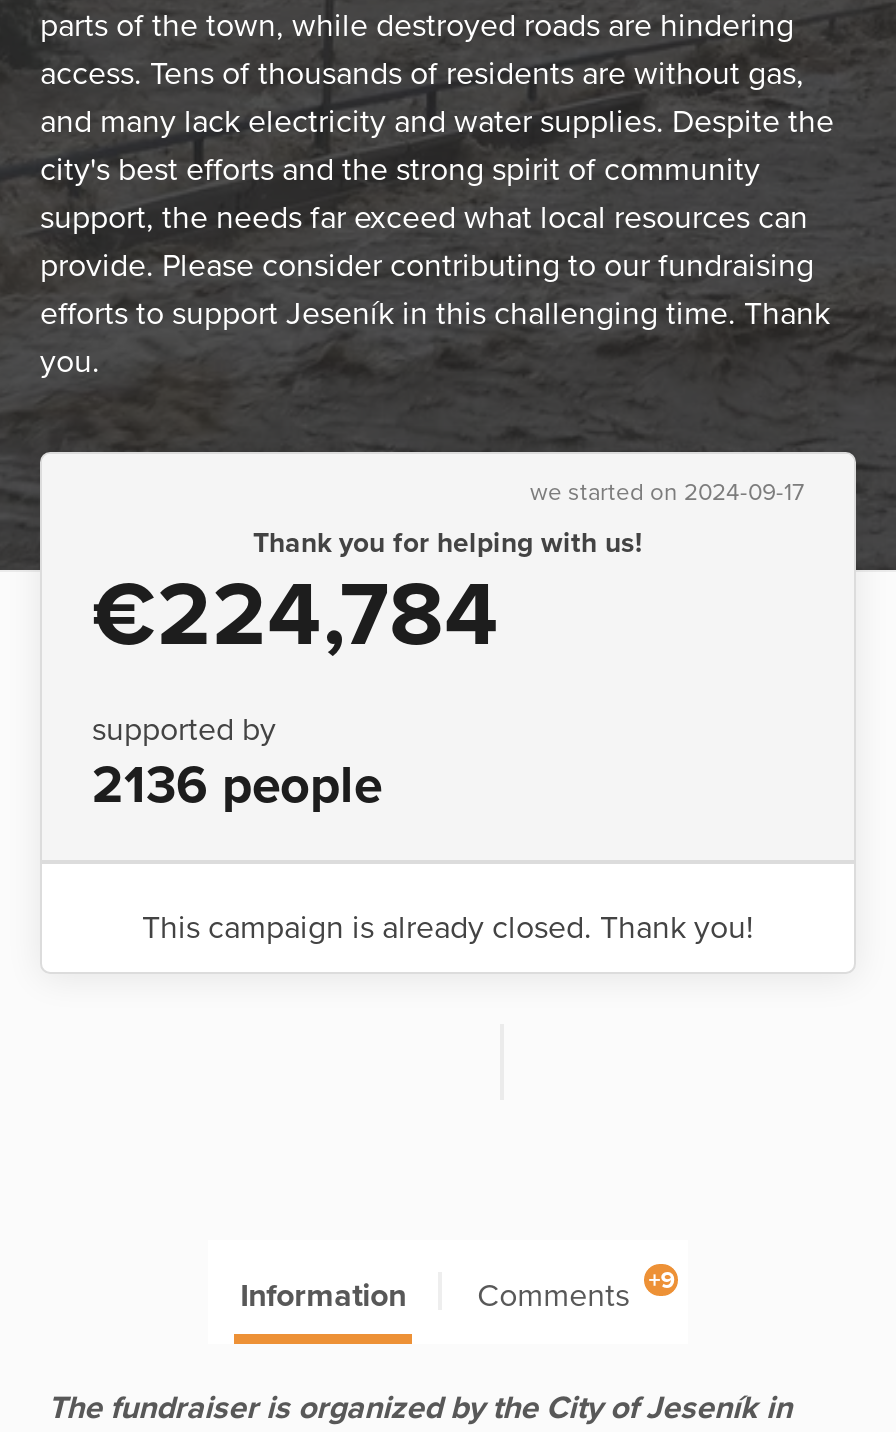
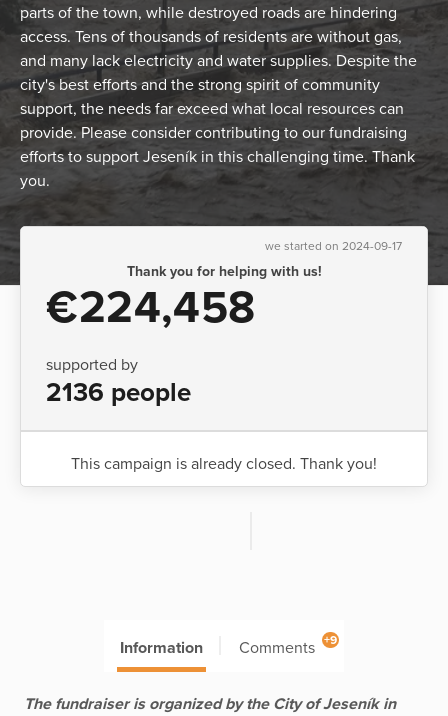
[92,562,500,670] €224,784 -> [46,281,256,335] €224,458

